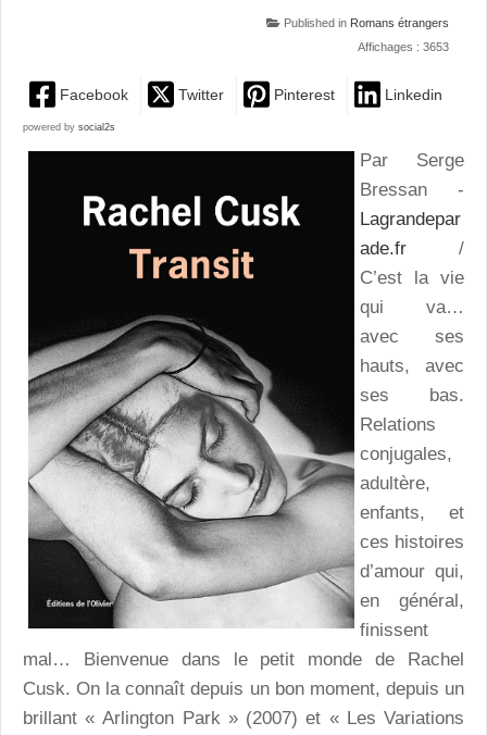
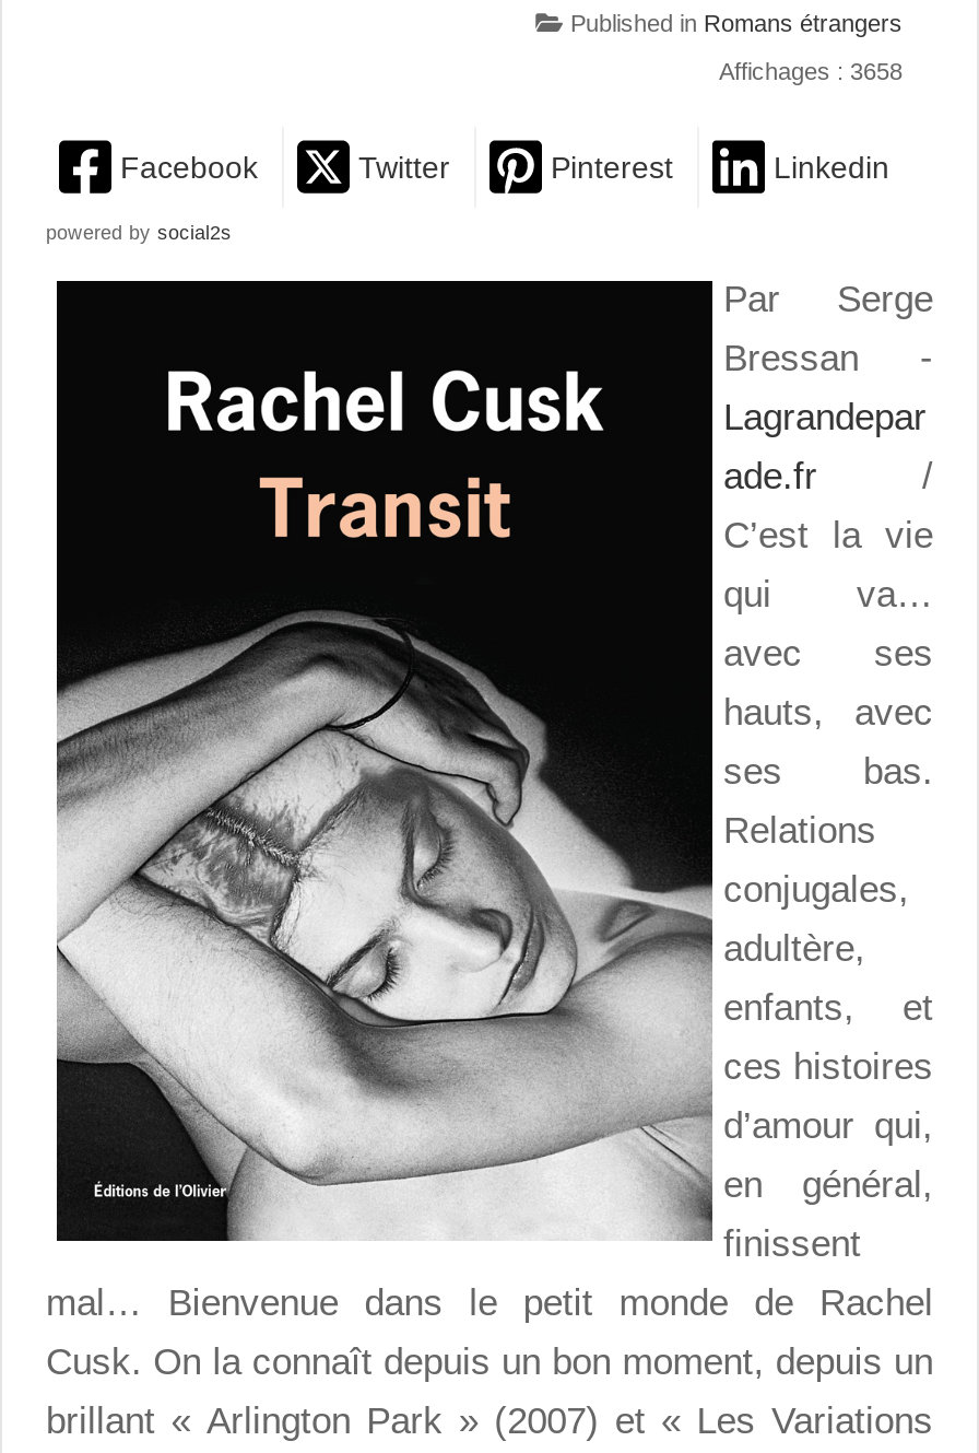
[358,41,449,54] Affichages : 3653 -> [719,59,903,85] Affichages : 3658

